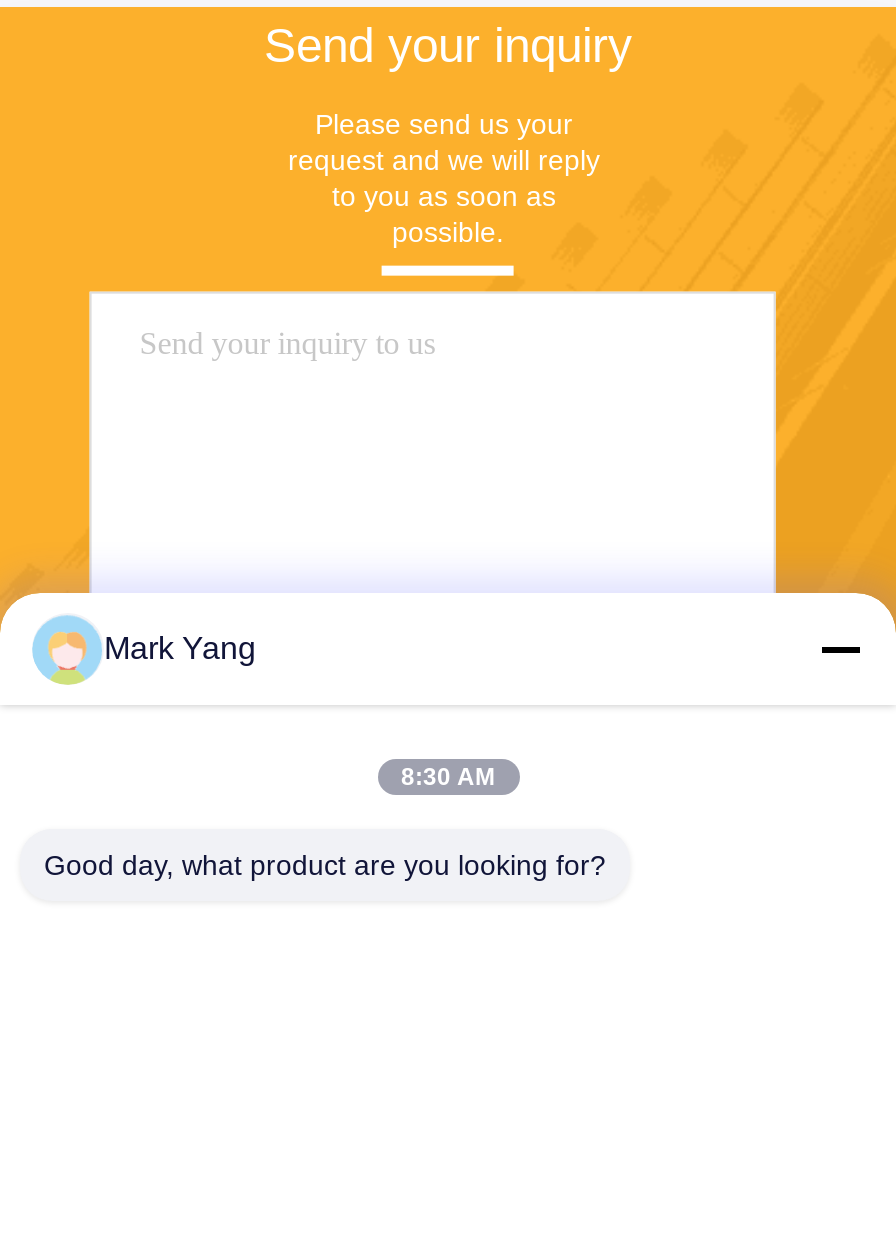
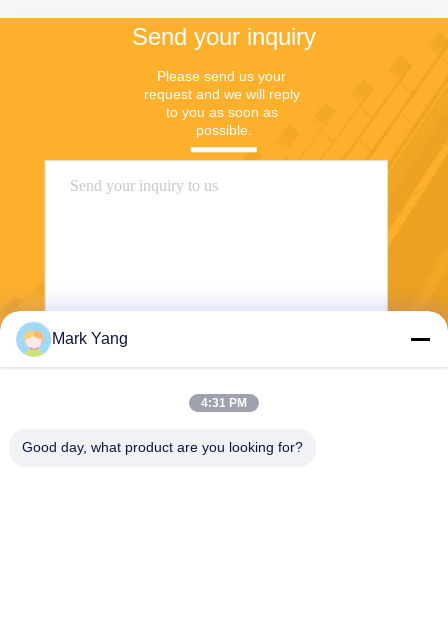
[401,763,495,791] 8:30 AM -> [201,396,247,410] 4:31 PM

